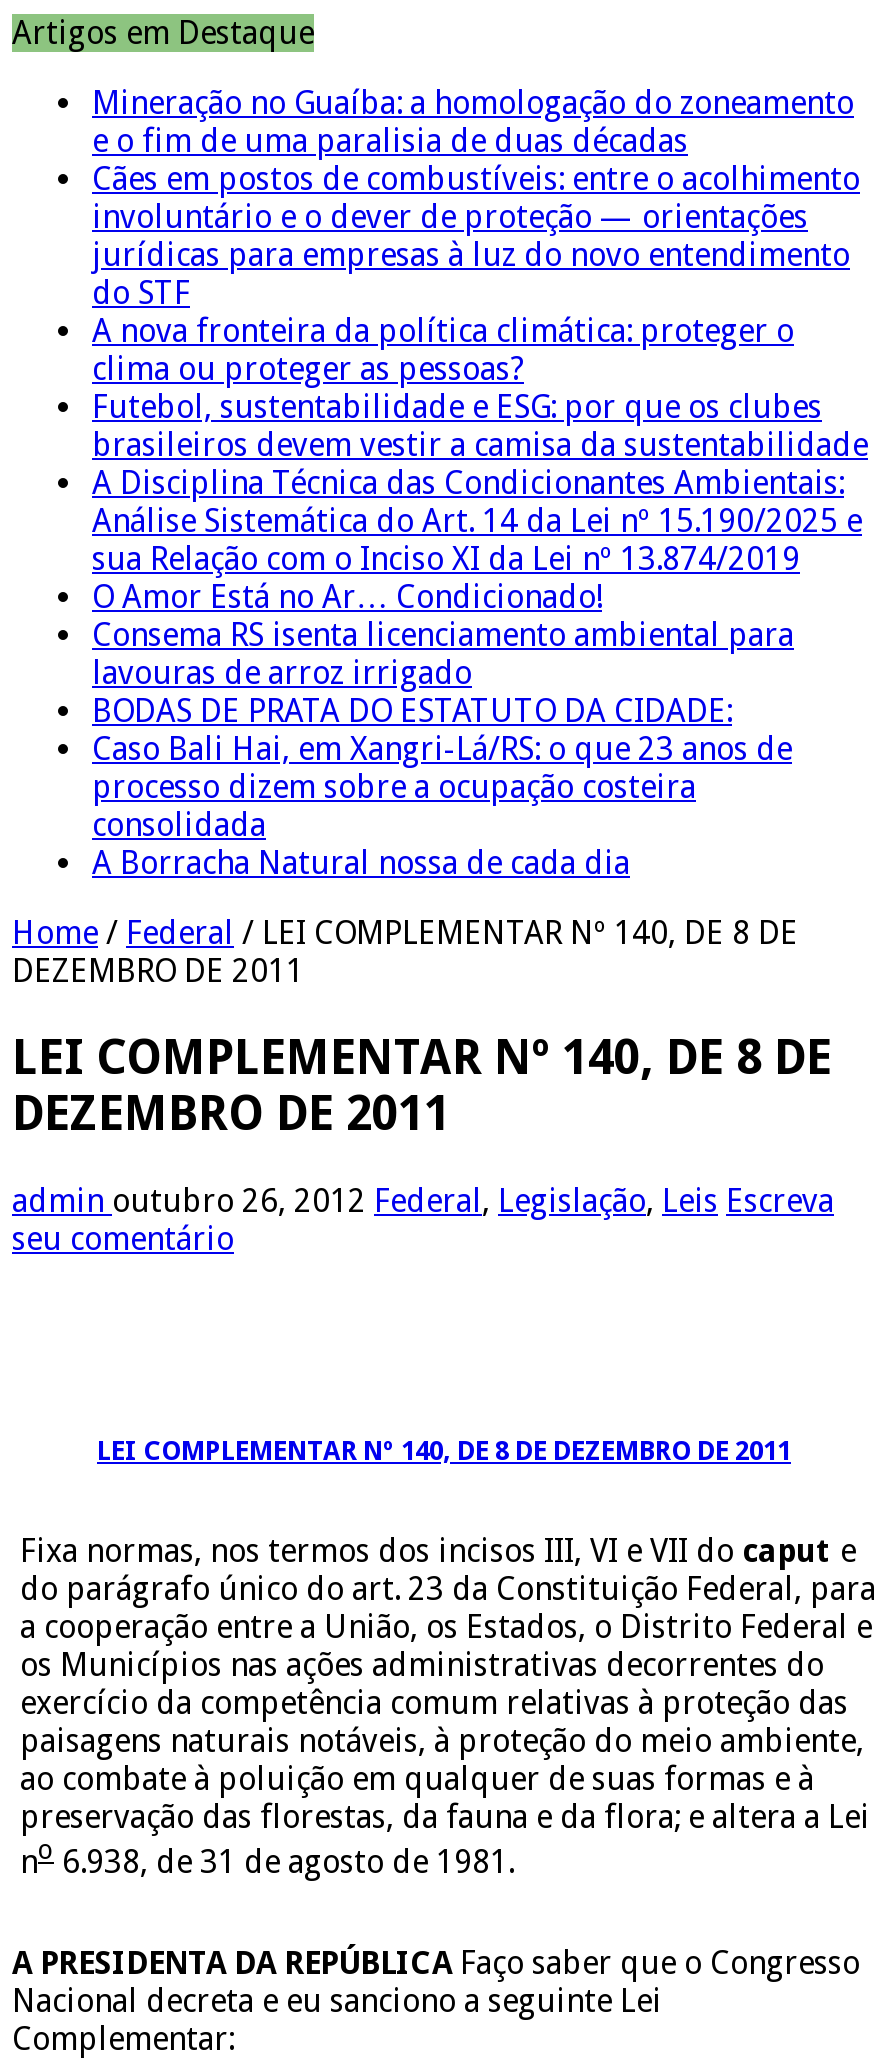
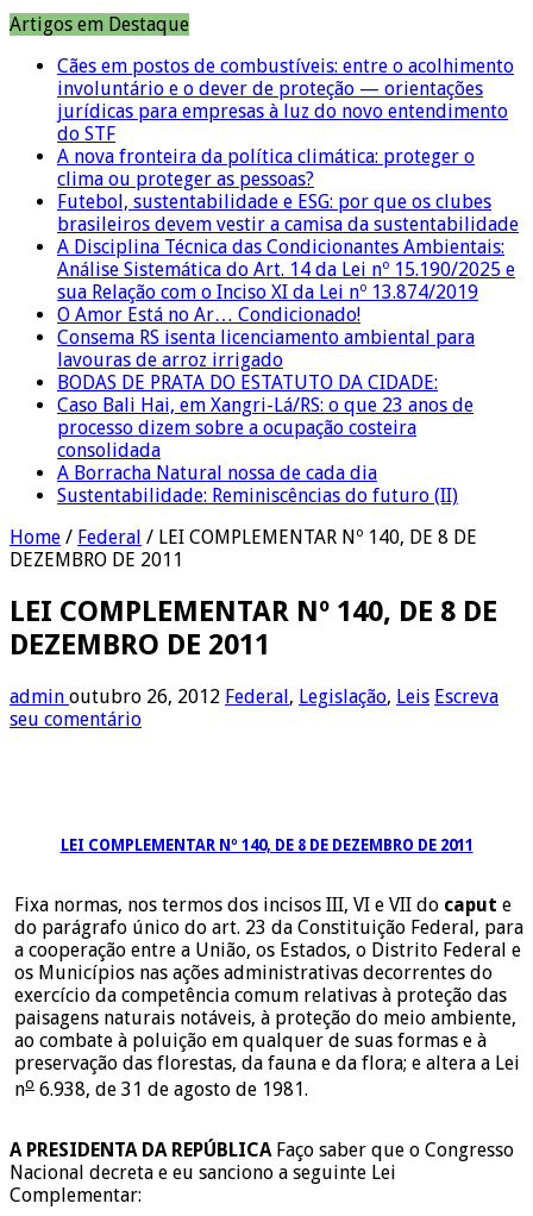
[92,84,854,160] Mineração no Guaíba: a homologação do zoneamento | e o fim de uma paralisia de duas décadas -> none
moved [92,160,868,882] -> [57,54,519,484]: Cães em postos de combustíveis: entre o acolhimento | involuntário e o dever de proteção — orientações | jurídicas para empresas à luz do novo entendimento | ... | consolidada | A Borracha Natural nossa de cada dia
none -> [57,484,458,507] Sustentabilidade: Reminiscências do futuro (II)

